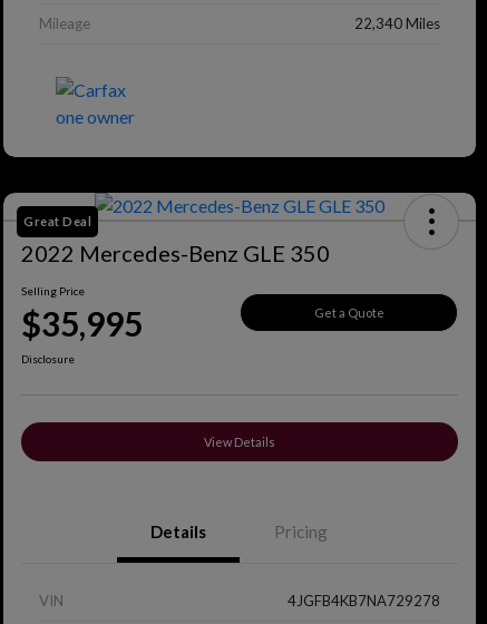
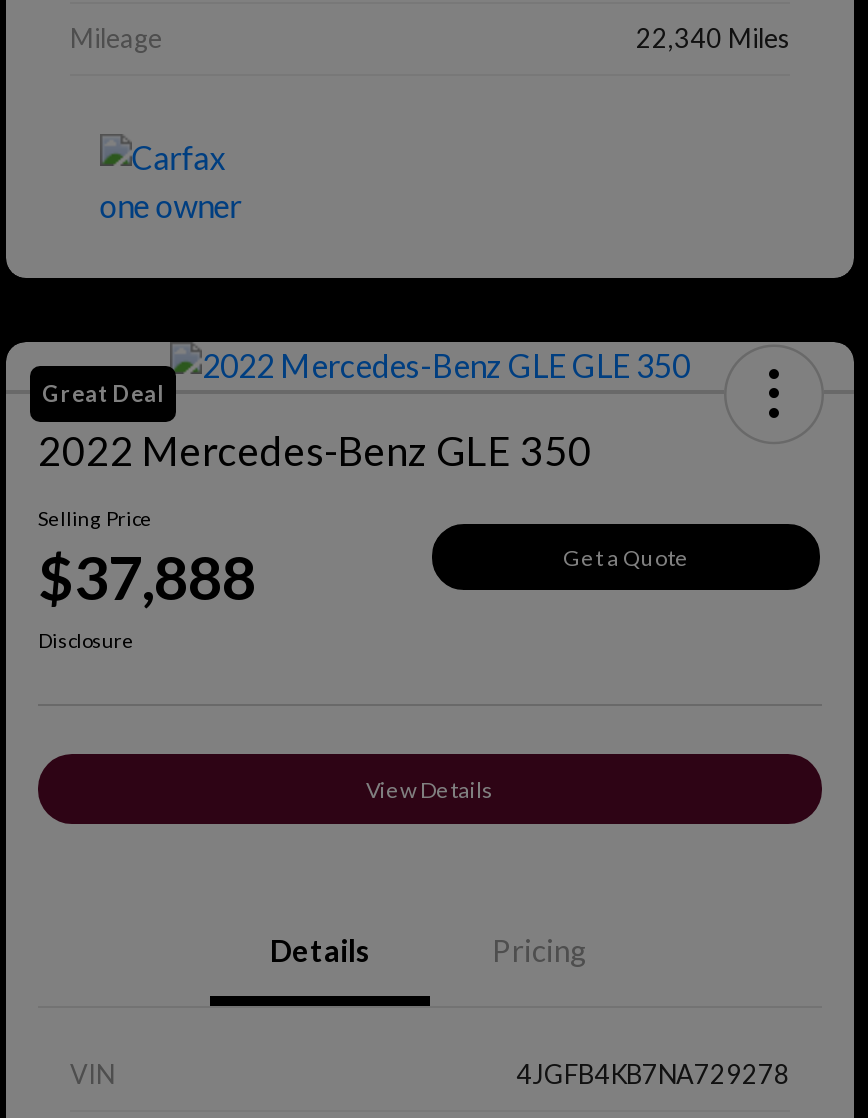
[21,303,143,343] $35,995 -> [38,540,256,612] $37,888

